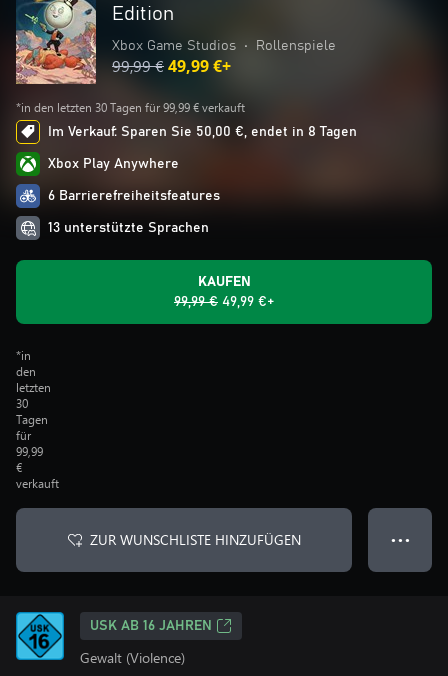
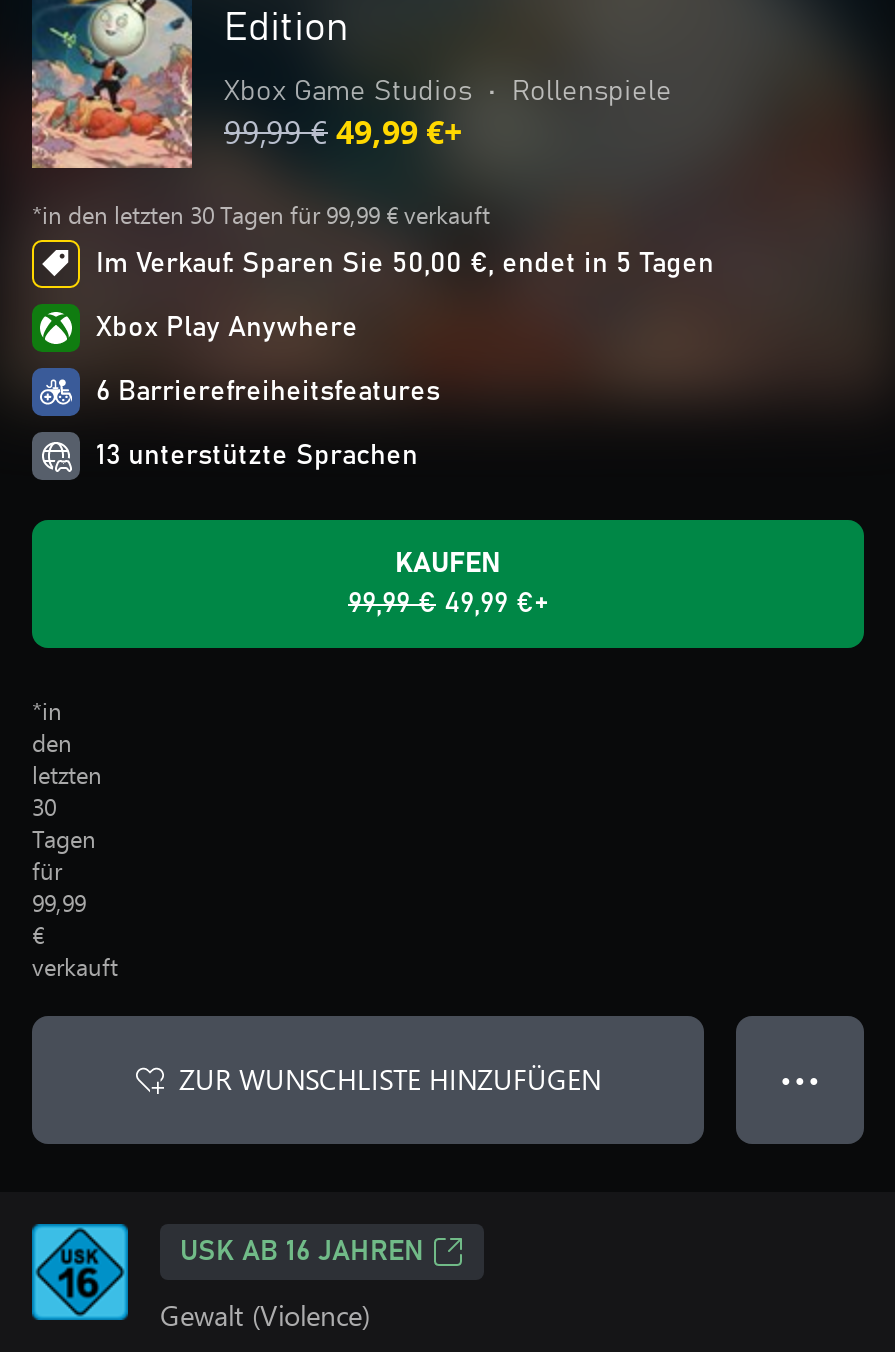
[48,125,357,139] Im Verkauf: Sparen Sie 50,00 €, endet in 8 Tagen -> [96,250,714,278] Im Verkauf: Sparen Sie 50,00 €, endet in 5 Tagen

